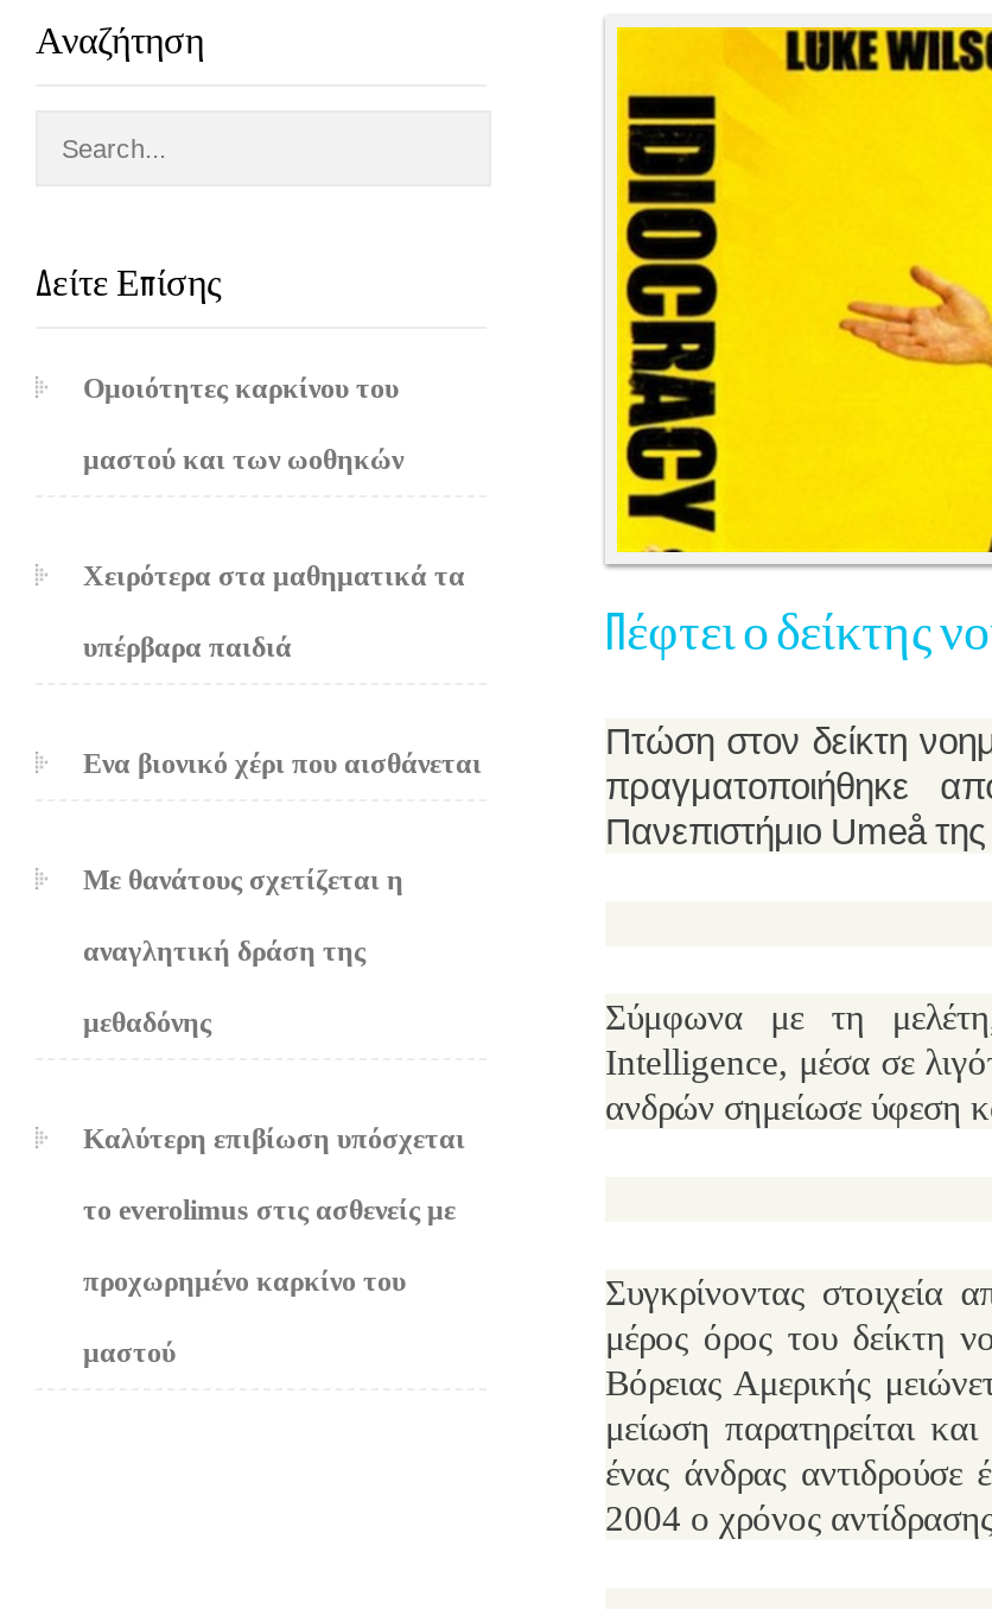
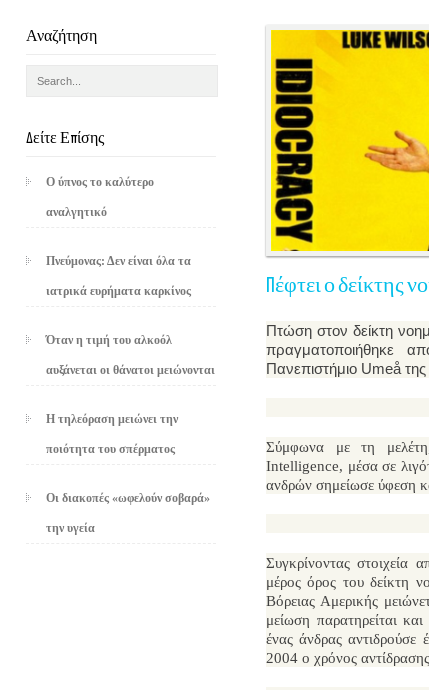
[83,372,482,1369] Ομοιότητες καρκίνου του | μαστού και των ωοθηκών | Χειρότερα στα μαθηματικά τα | υπέρβαρα παιδιά | Ενα βιονικό χέρι που αισθάνεται | Με θανάτους σχετίζεται η | αναγλητική δράση της | μεθαδόνης | Καλύτερη επιβίωση υπόσχεται | το everolimus στις ασθενείς με | προχωρημένο καρκίνο του | μαστού -> [46,175,215,535] Ο ύπνος το καλύτερο | αναλγητικό | Πνεύμονας: Δεν είναι όλα τα | ιατρικά ευρήματα καρκίνος | Όταν η τιμή του αλκοόλ | αυξάνεται οι θάνατοι μειώνονται | Η τηλεόραση μειώνει την | ποιότητα του σπέρματος | Οι διακοπές «ωφελούν σοβαρά» | την υγεία

